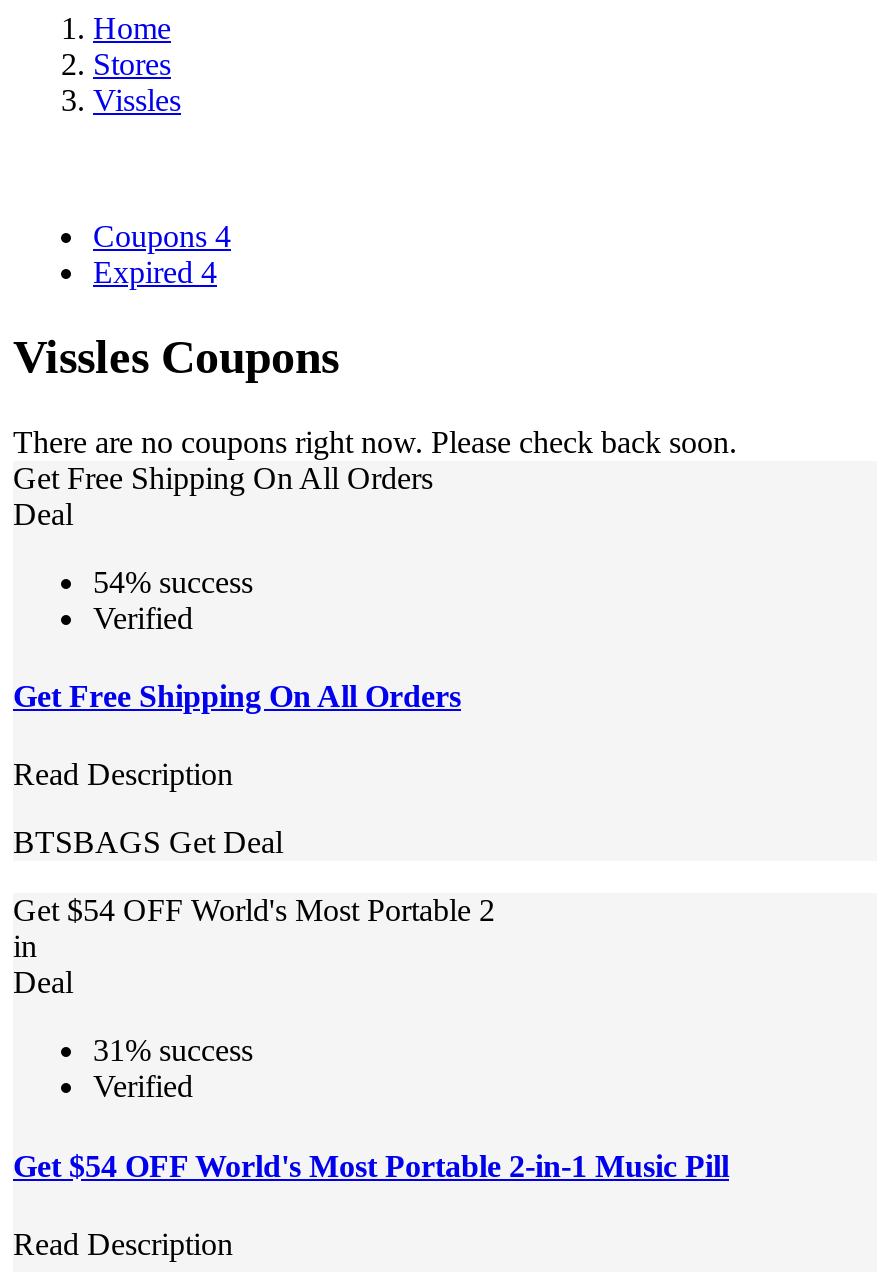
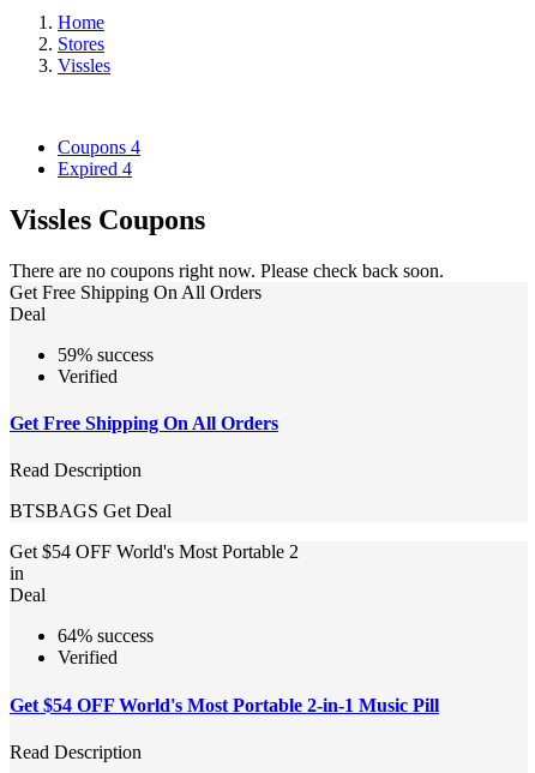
[93,565,253,599] 54% success -> [58,344,154,365] 59% success
[93,1034,253,1068] 31% success -> [58,626,154,646] 64% success

